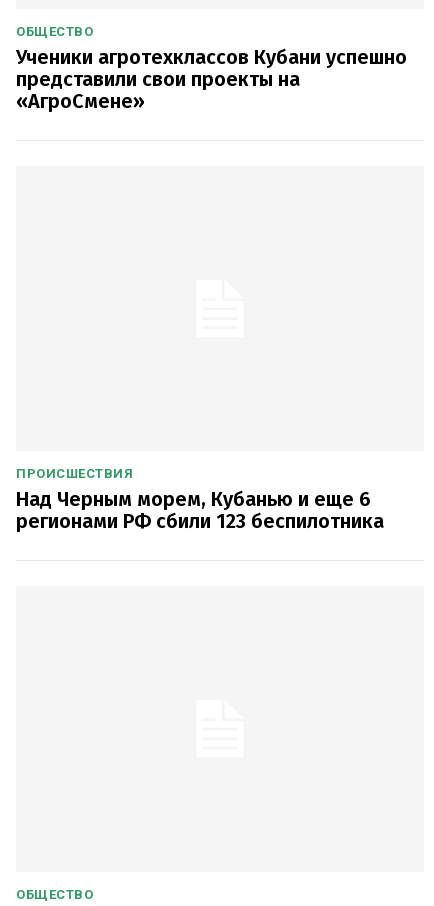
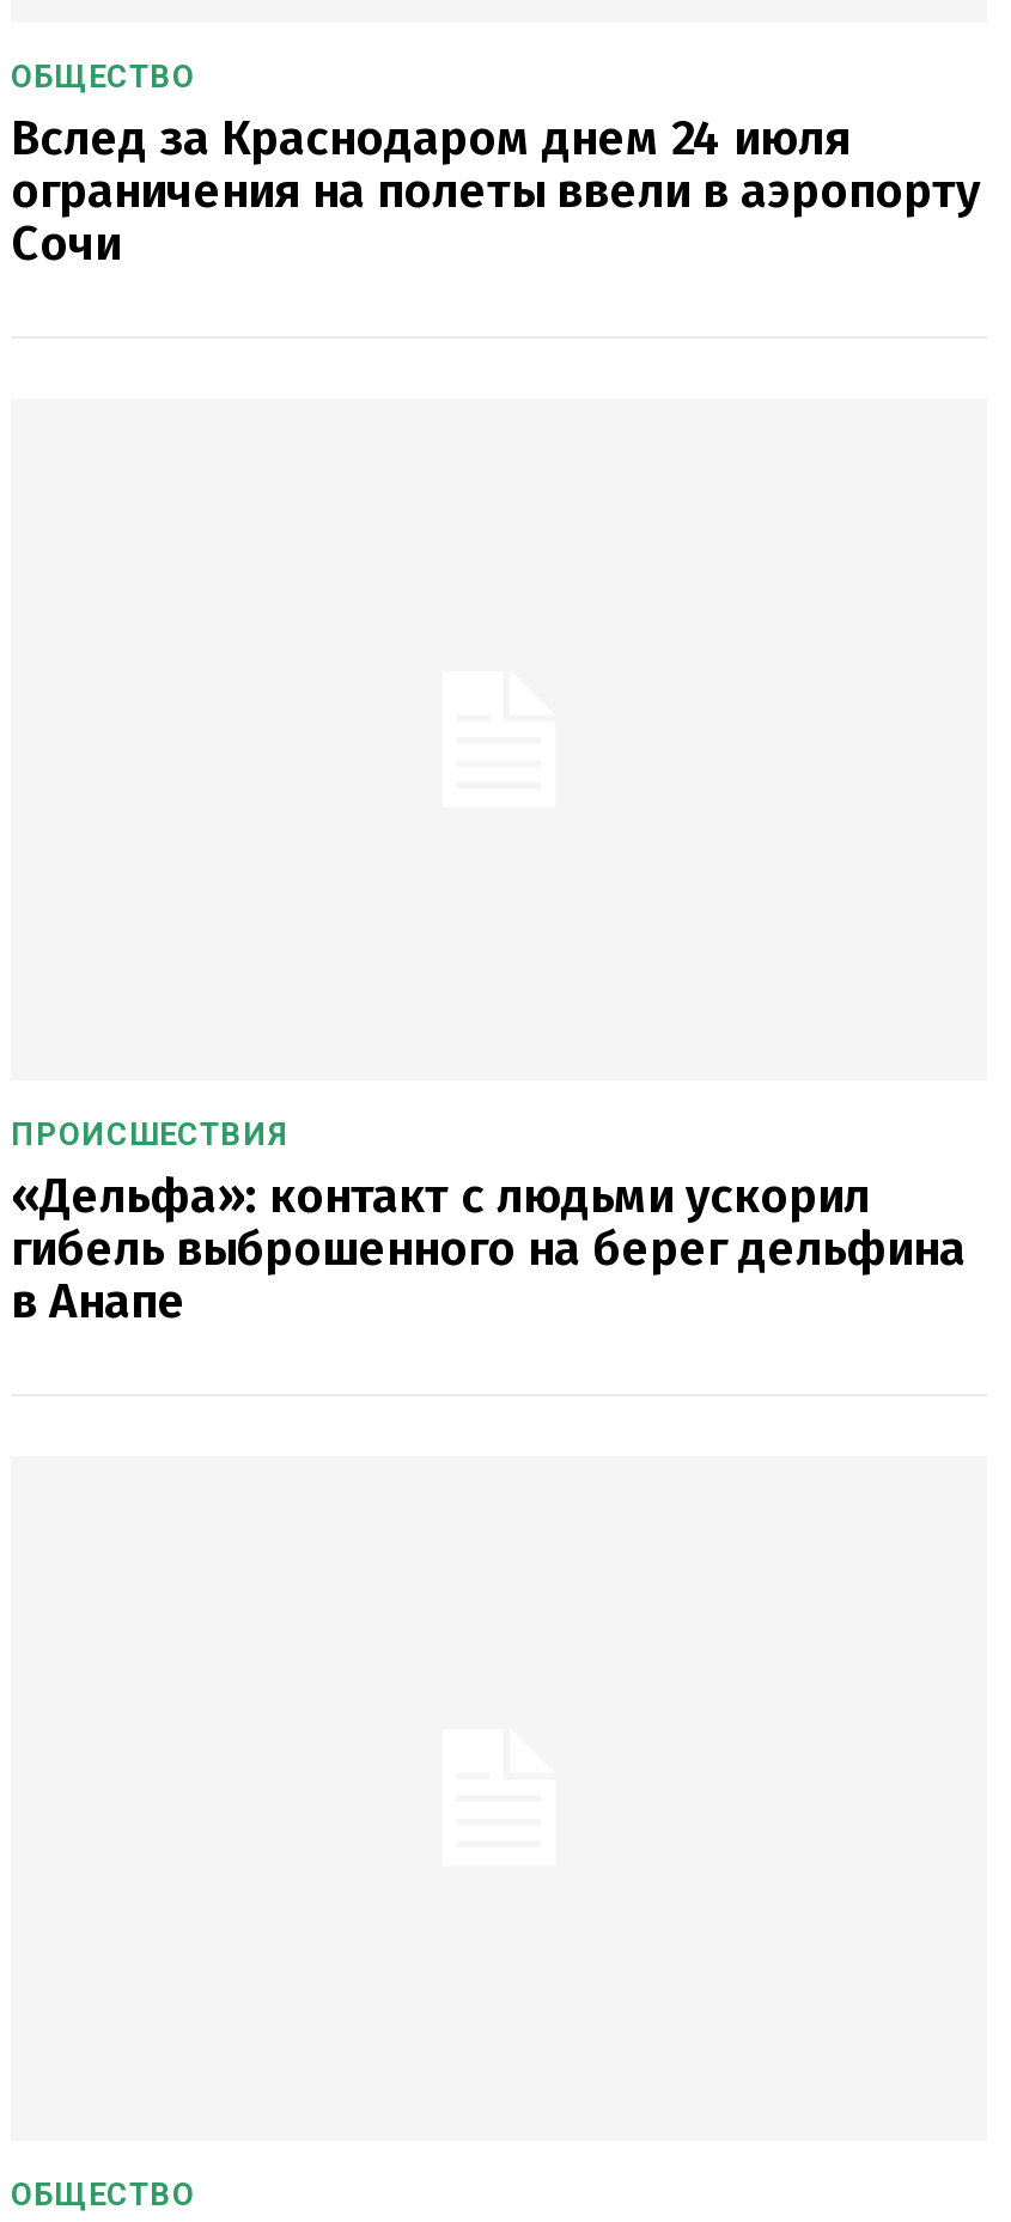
[16,45,407,113] Ученики агротехклассов Кубани успешно | представили свои проекты на | «АгроСмене» -> [11,108,980,271] Вслед за Краснодаром днем 24 июля | ограничения на полеты ввели в аэропорту | Сочи
[16,487,384,533] Над Черным морем, Кубанью и еще 6 | регионами РФ сбили 123 беспилотника -> [11,1168,966,1330] «Дельфа»: контакт с людьми ускорил | гибель выброшенного на берег дельфина | в Анапе

